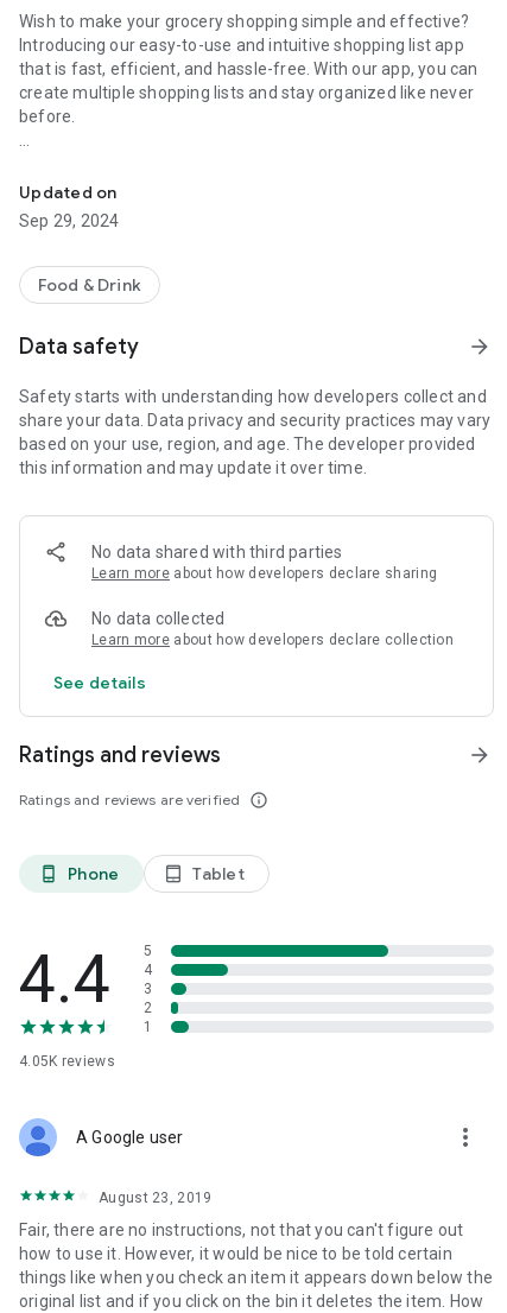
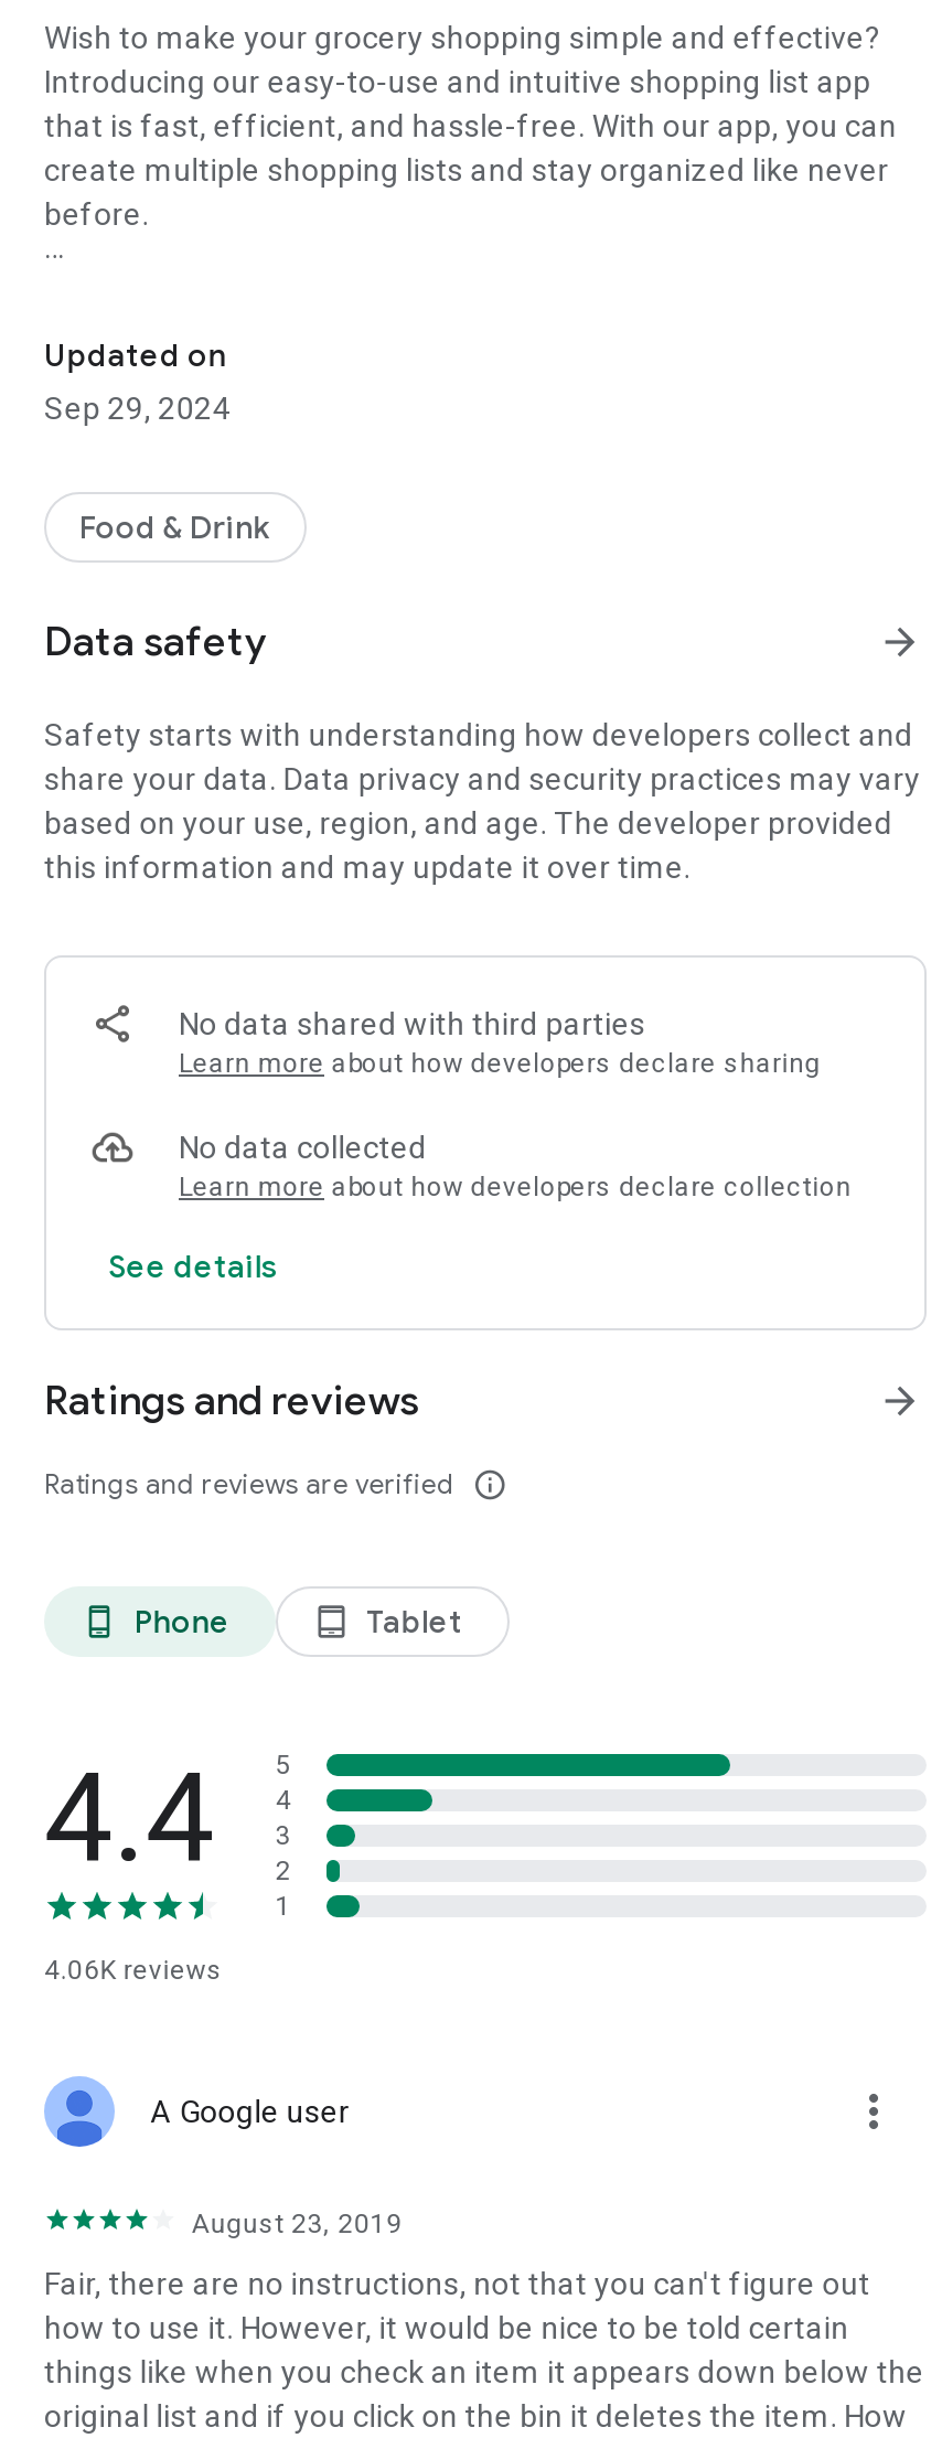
[19,1053,115,1070] 4.05K reviews -> [44,1955,223,1986] 4.06K reviews

